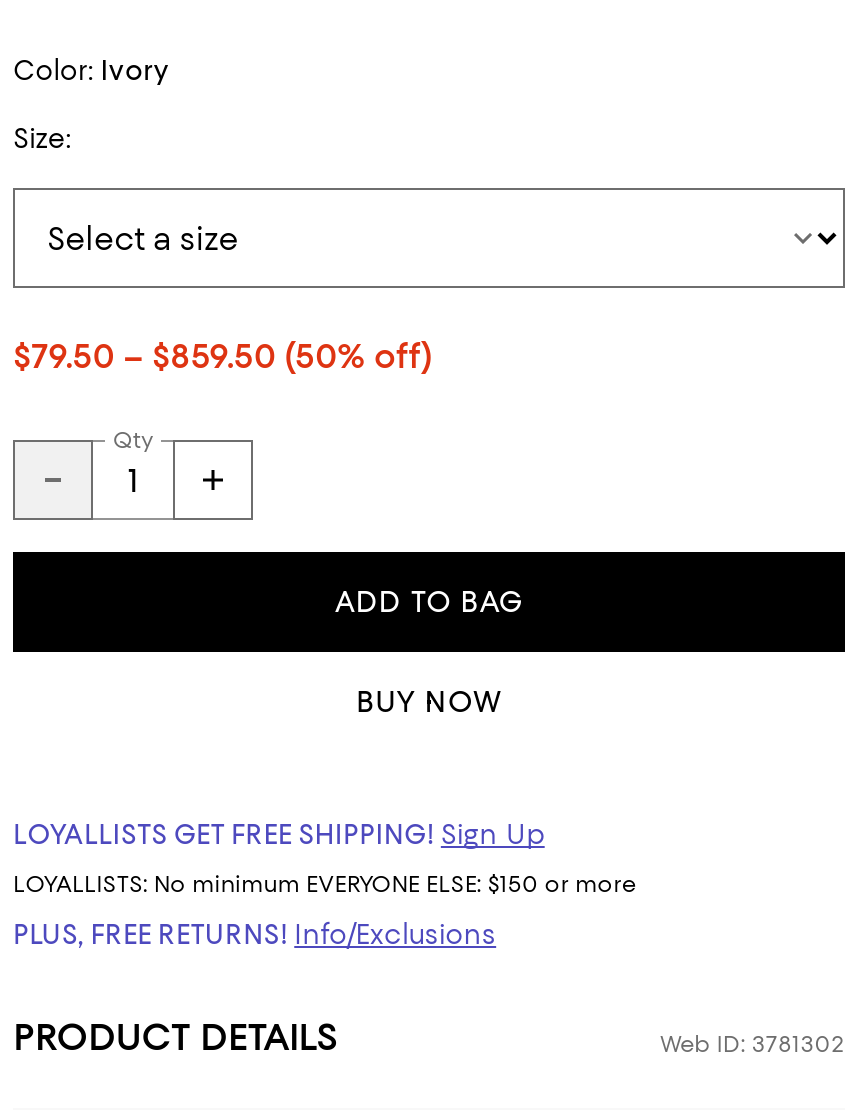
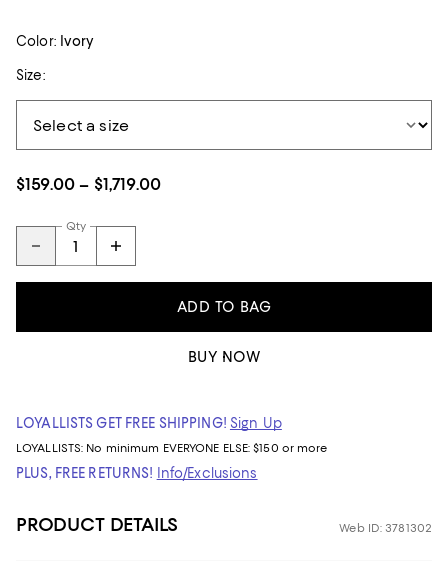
[13,336,433,376] $79.50 – $859.50 (50% off) -> [16,174,161,194] $159.00 – $1,719.00

